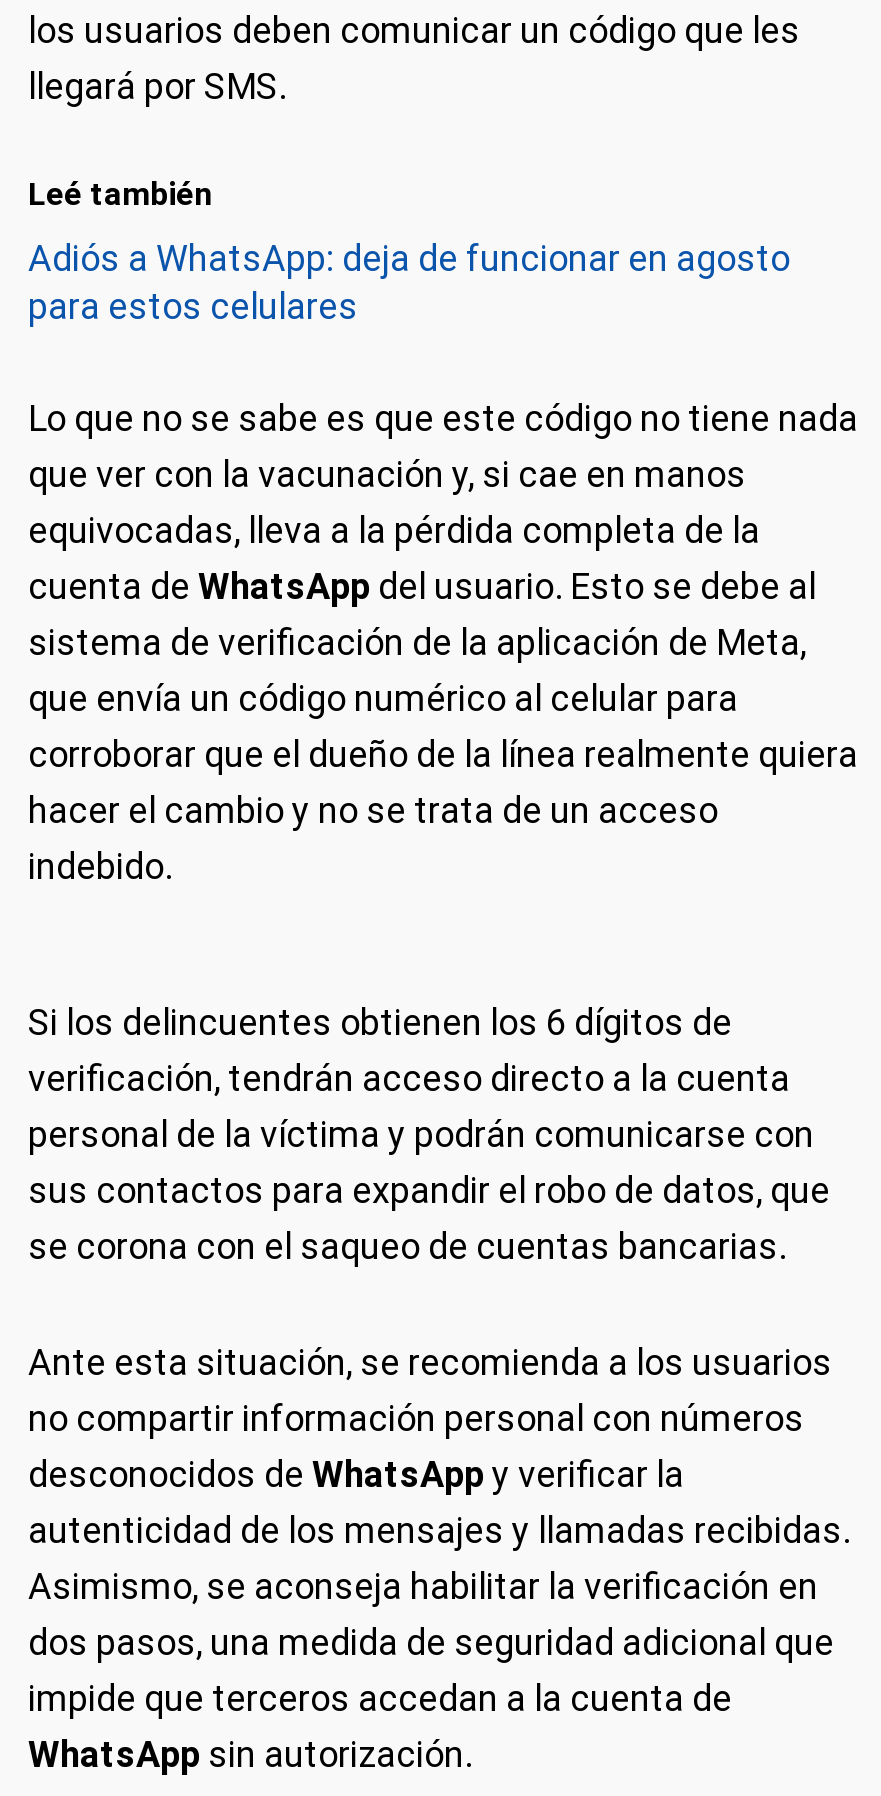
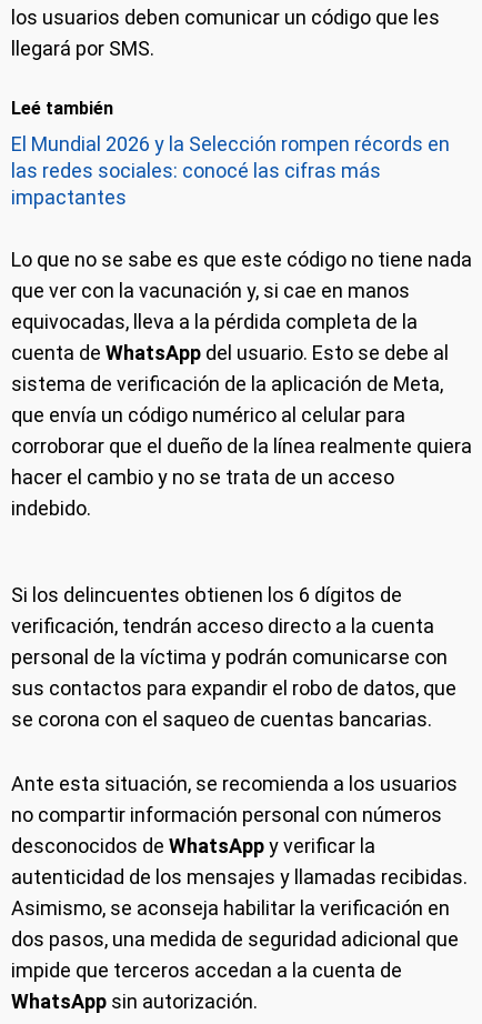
[28,236,790,326] Adiós a WhatsApp: deja de funcionar en agosto | para estos celulares -> [11,132,450,208] El Mundial 2026 y la Selección rompen récords en | las redes sociales: conocé las cifras más | impactantes

